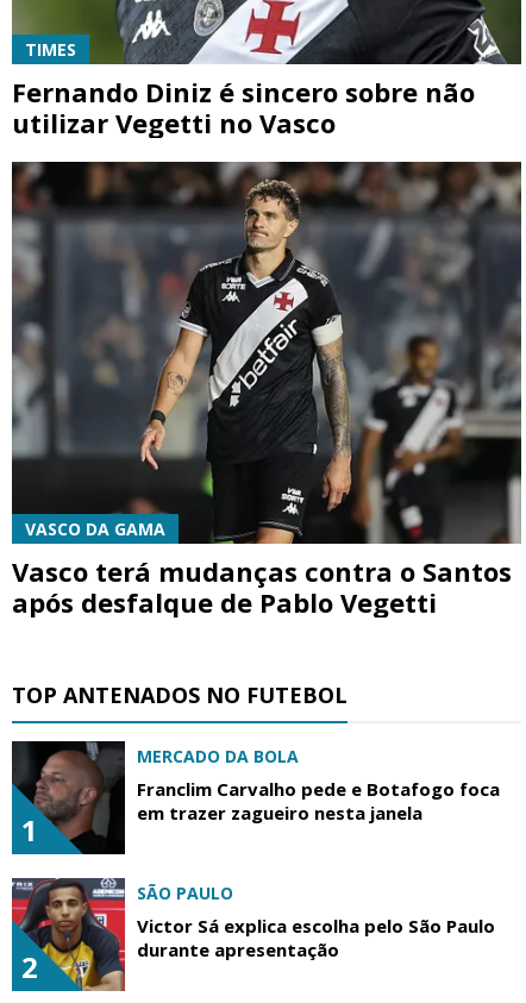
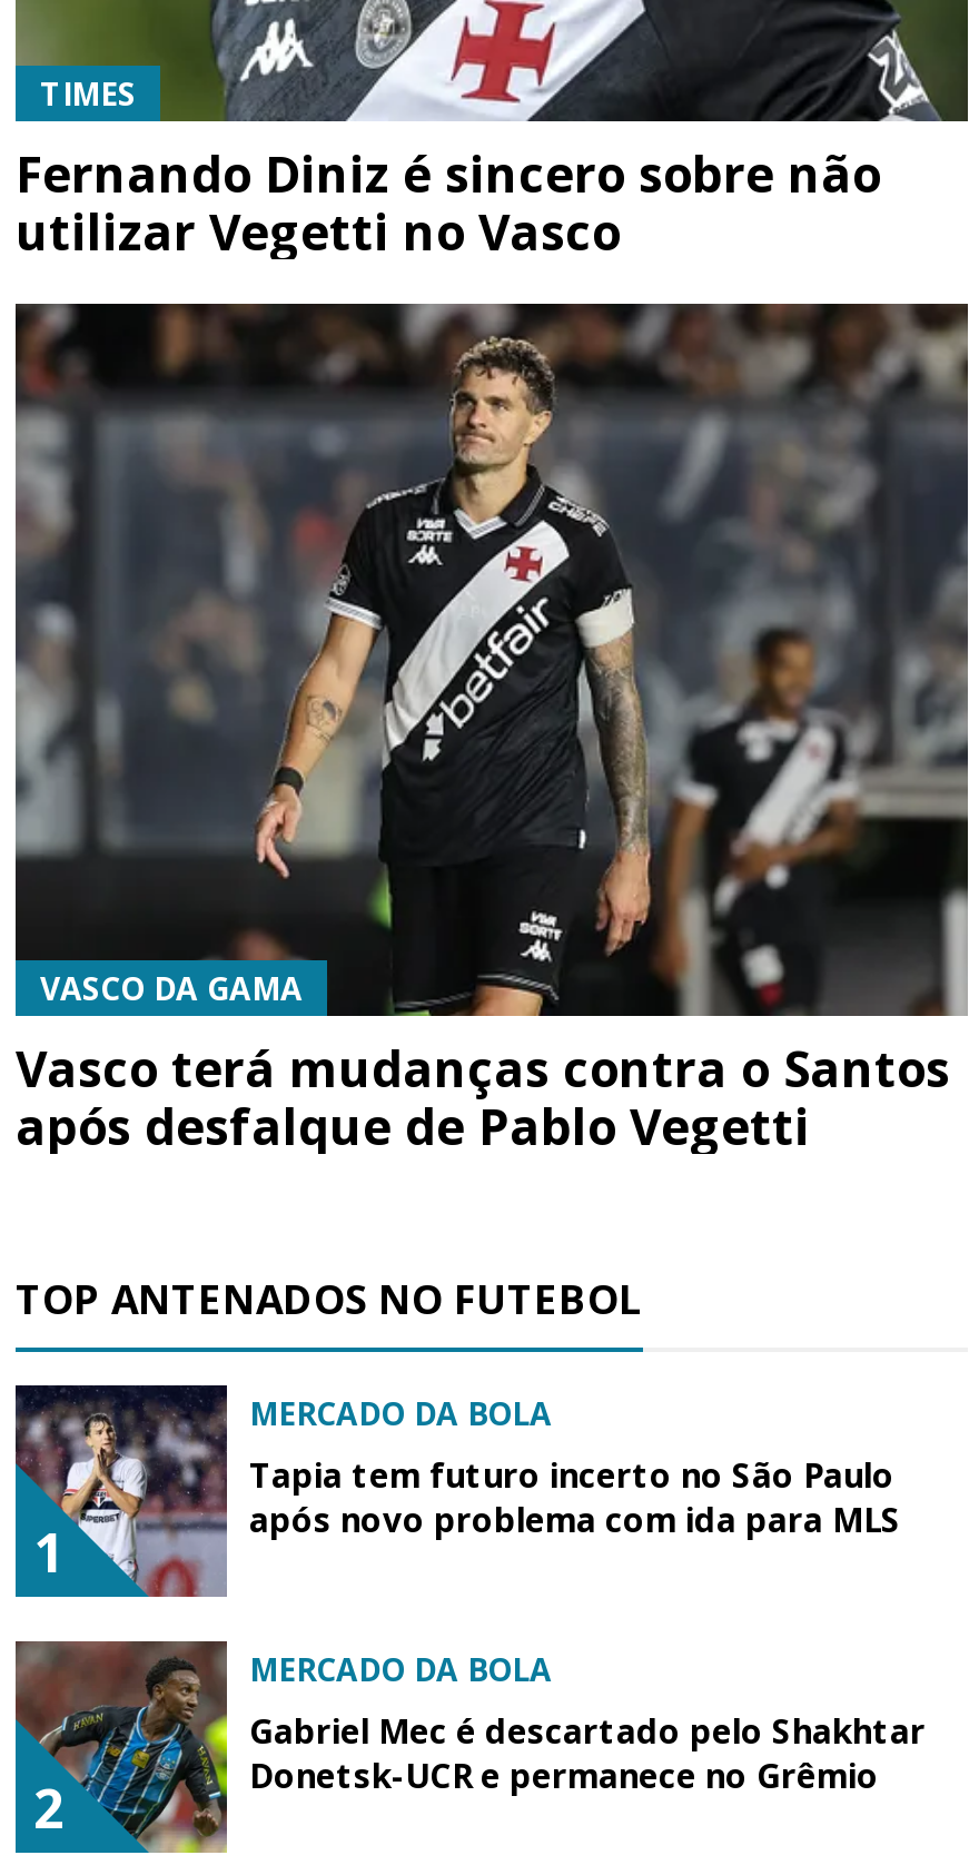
[13,740,500,855] [image] | Franclim Carvalho pede e Botafogo foca | em trazer zagueiro nesta janela -> [16,1382,901,1600] [image] | Tapia tem futuro incerto no São Paulo | após novo problema com ida para MLS
[11,877,495,992] [image] | SÃO PAULO | Victor Sá explica escolha pelo São Paulo | durante apresentação -> [13,1640,926,1856] [image] | MERCADO DA BOLA | Gabriel Mec é descartado pelo Shakhtar | Donetsk-UCR e permanece no Grêmio

